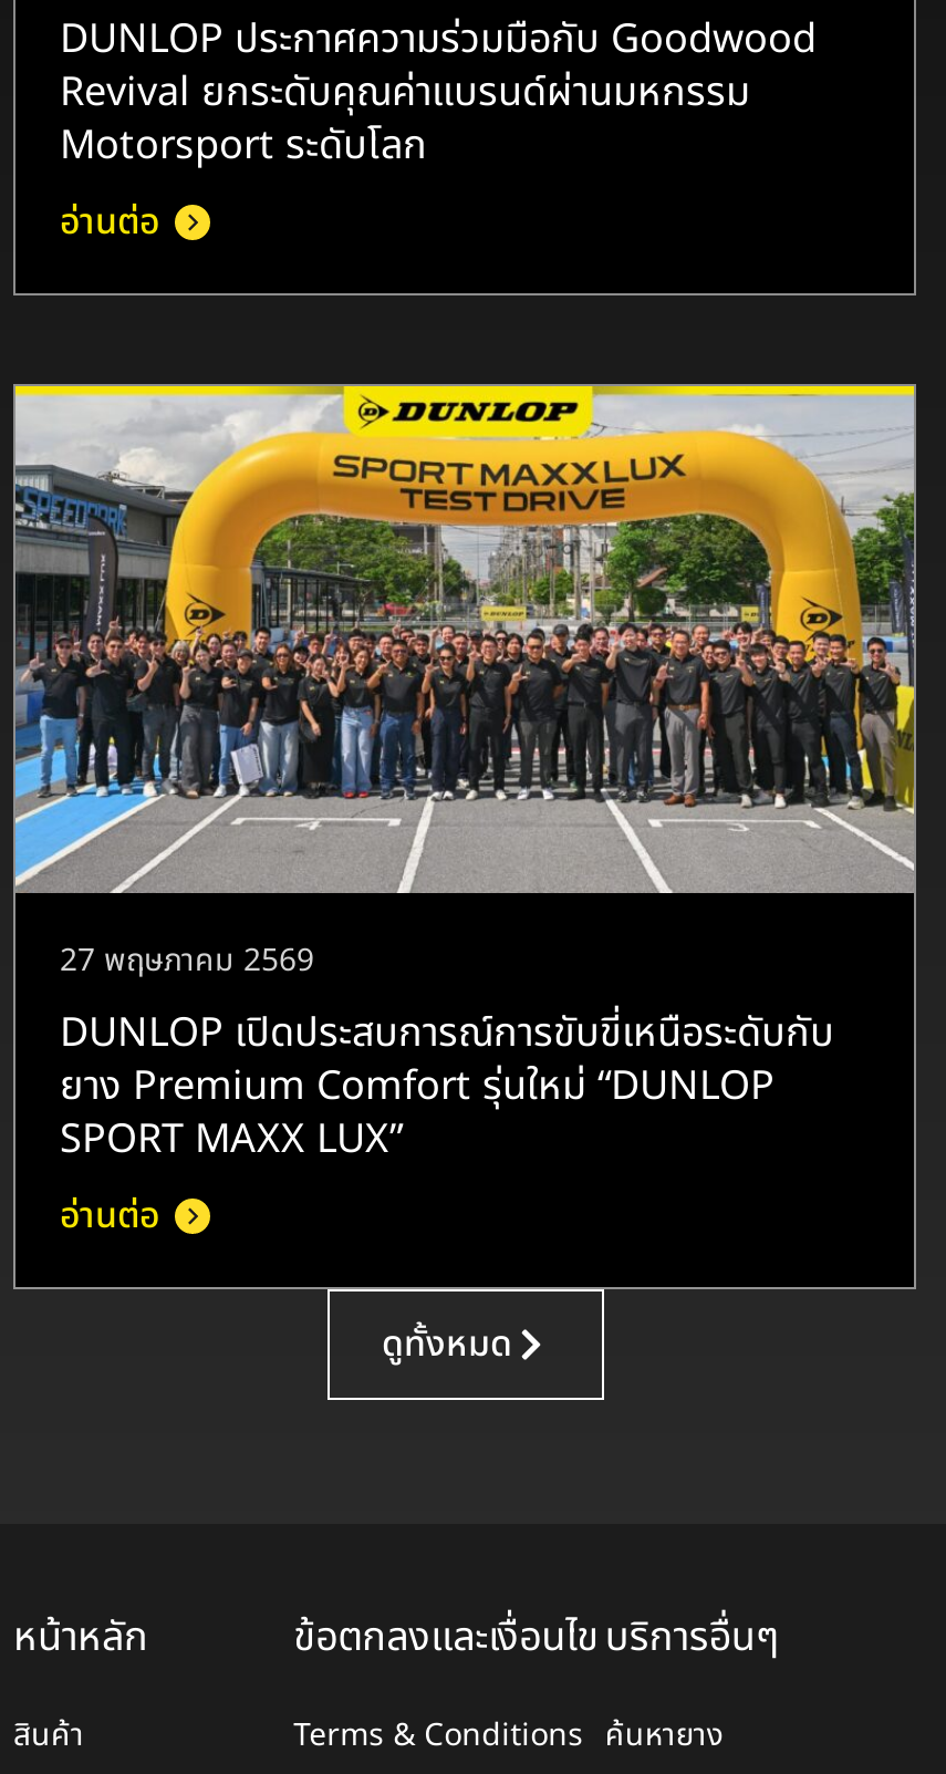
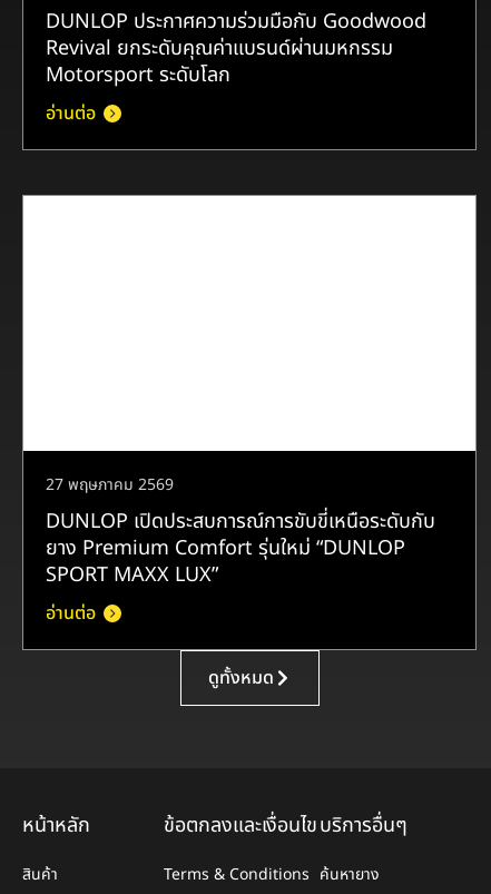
[13,384,916,895] [image] -> none

